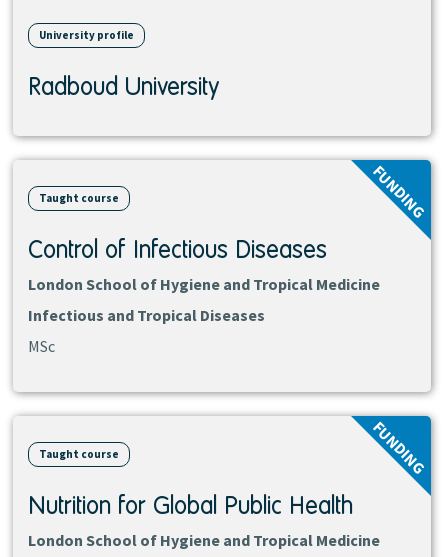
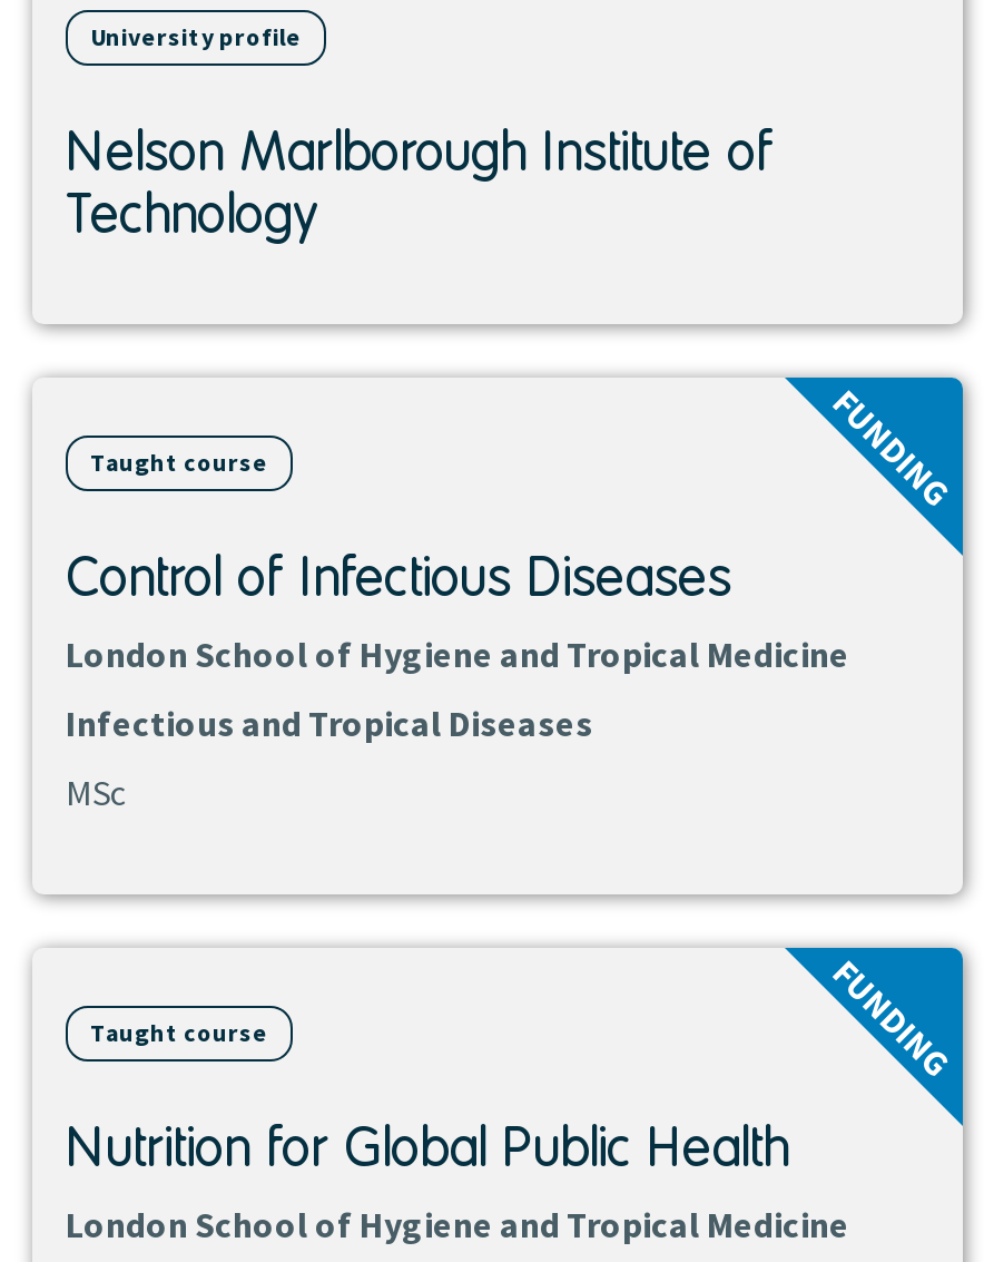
[28,71,220,100] Radboud University -> [66,117,774,244] Nelson Marlborough Institute of | Technology

